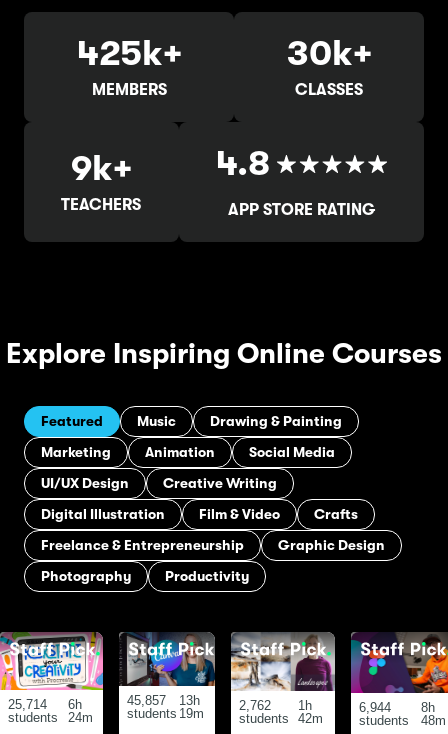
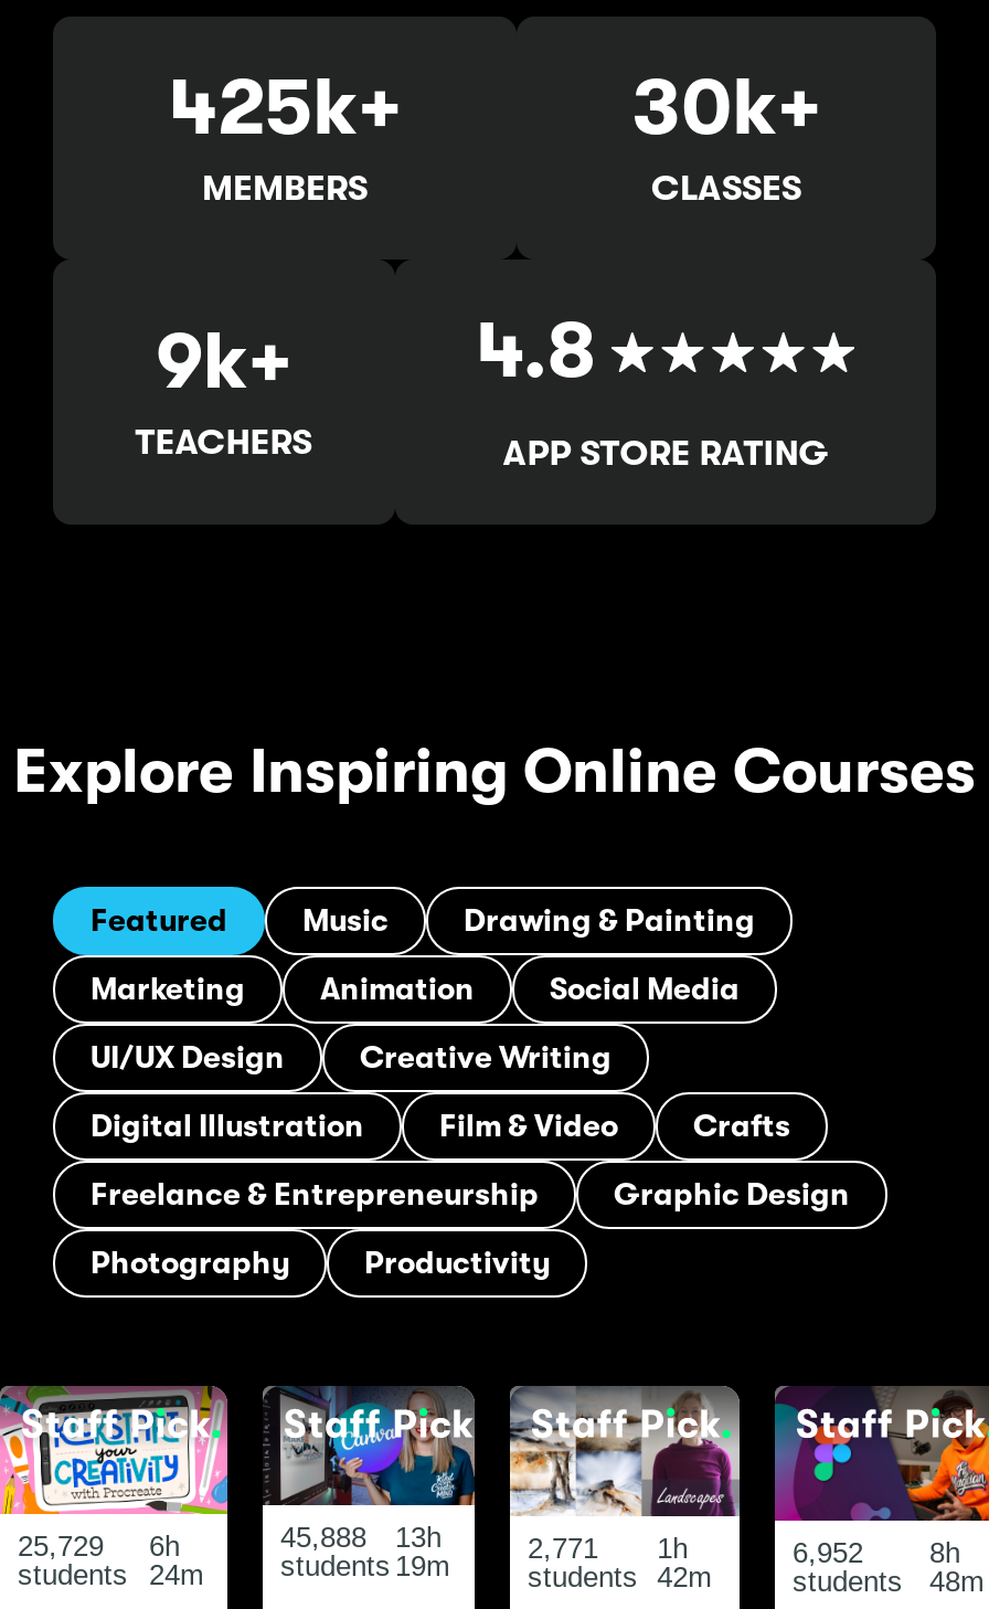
[8,697,81,712] 25,714 6h -> [18,1529,180,1562] 25,729 6h
[127,693,200,708] 45,857 13h -> [280,1521,442,1554] 45,888 13h
[239,697,312,712] 2,762 1h -> [528,1531,688,1564] 2,771 1h
[359,700,435,715] 6,944 8h -> [793,1537,960,1570] 6,952 8h

